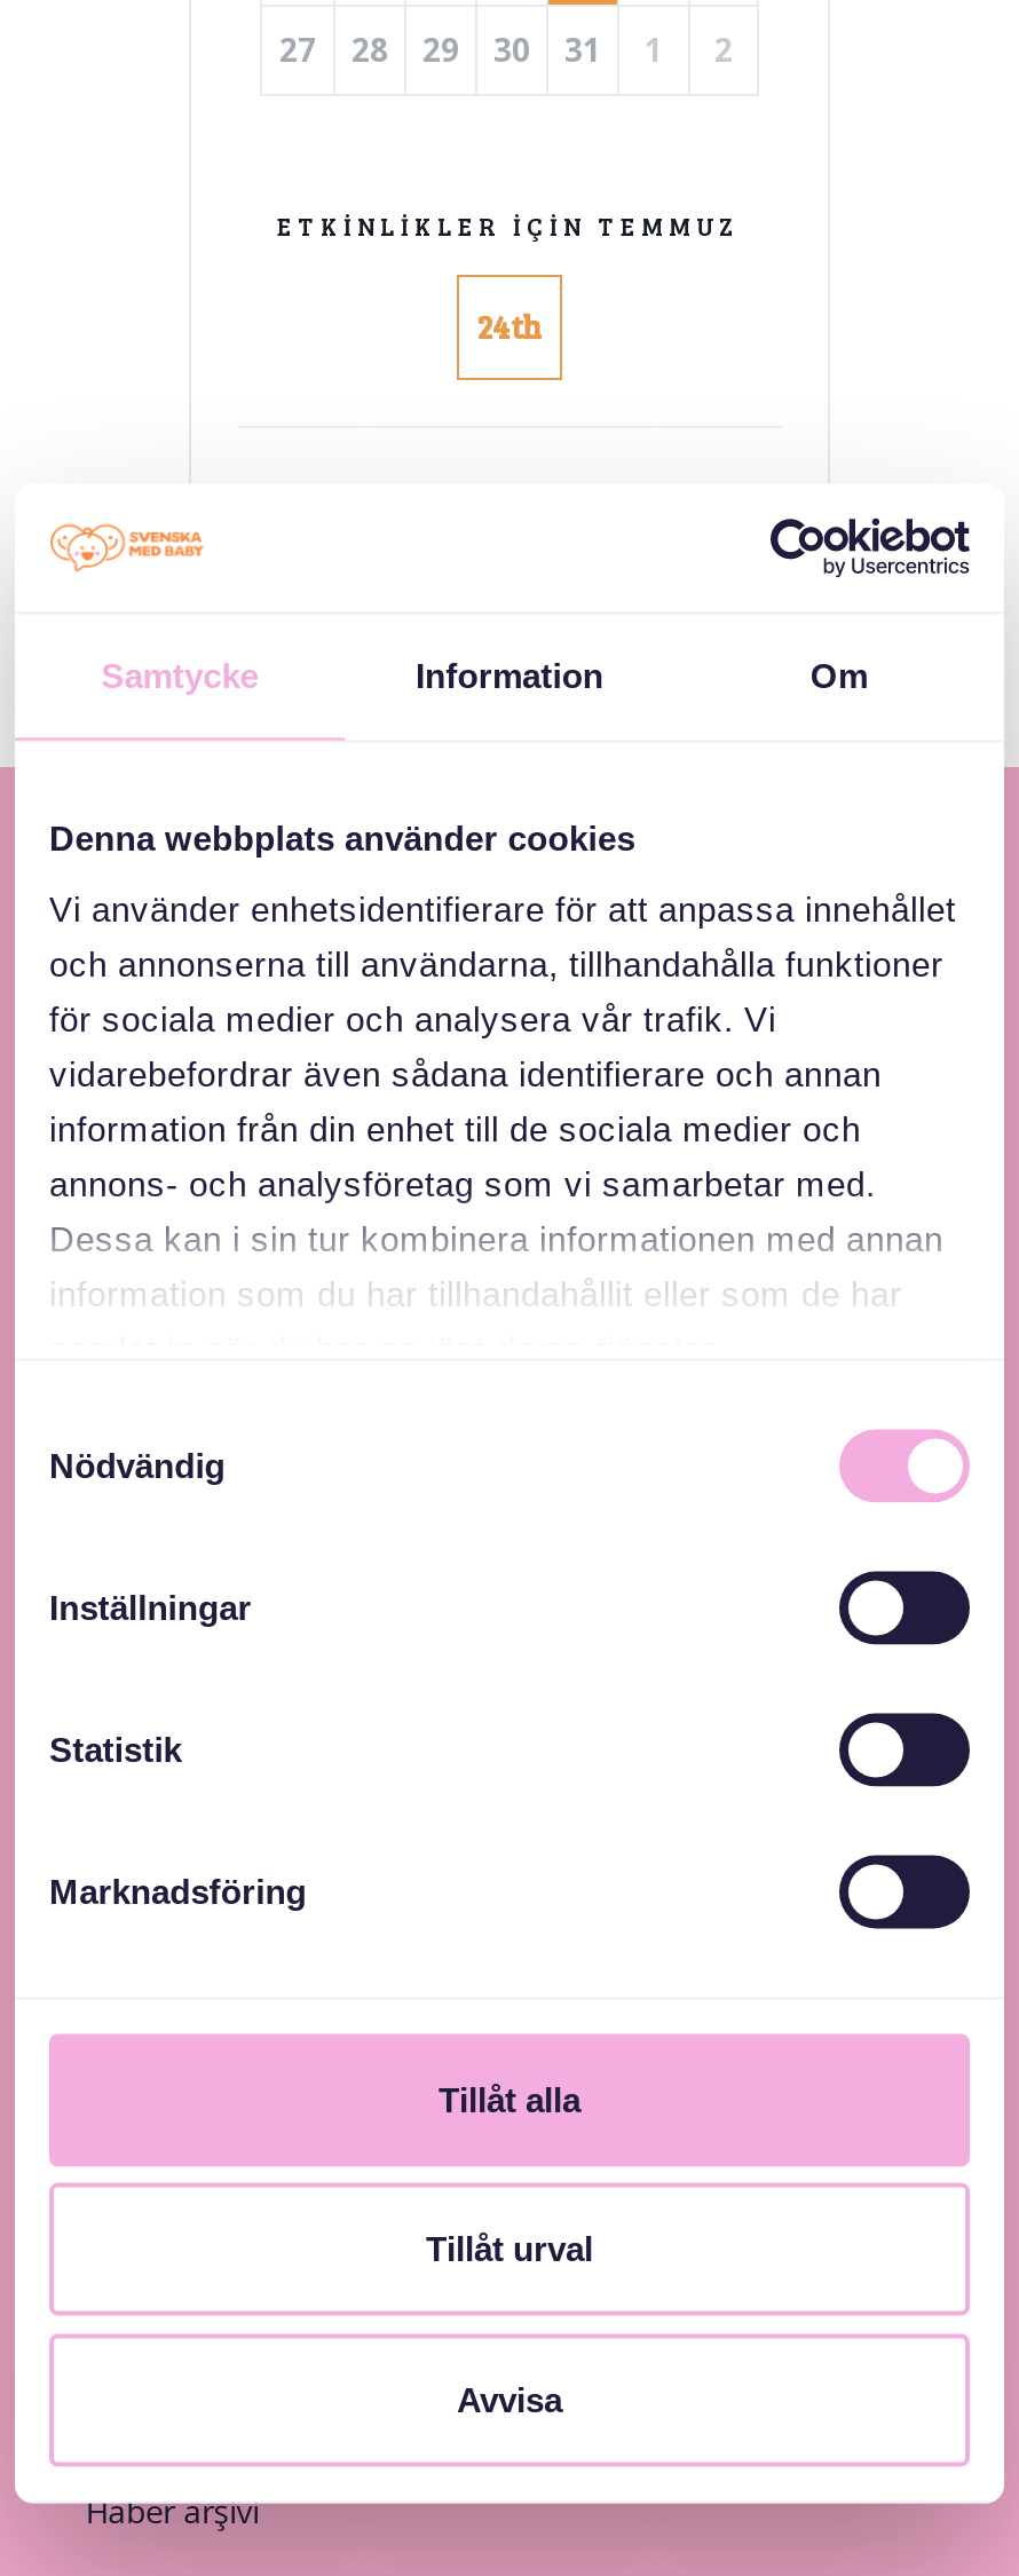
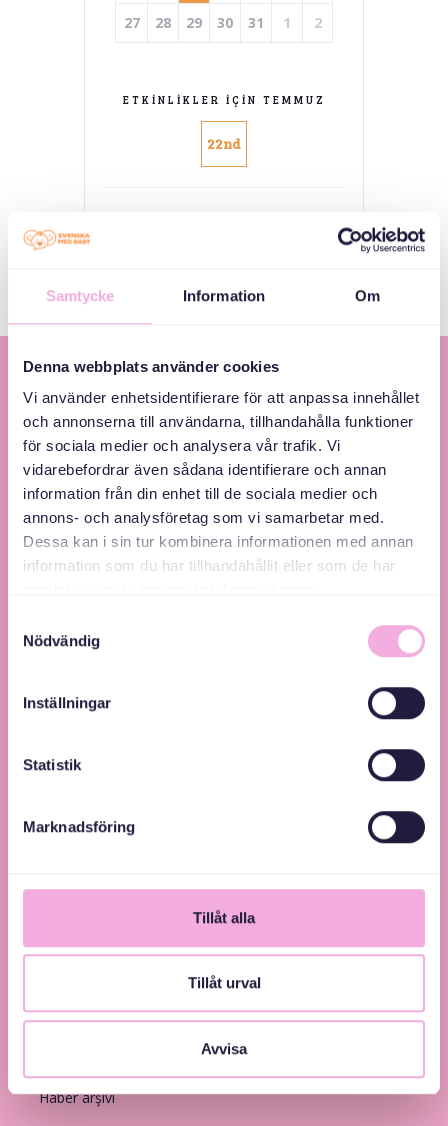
[476,305,543,348] 24th -> [207,134,241,153] 22nd

